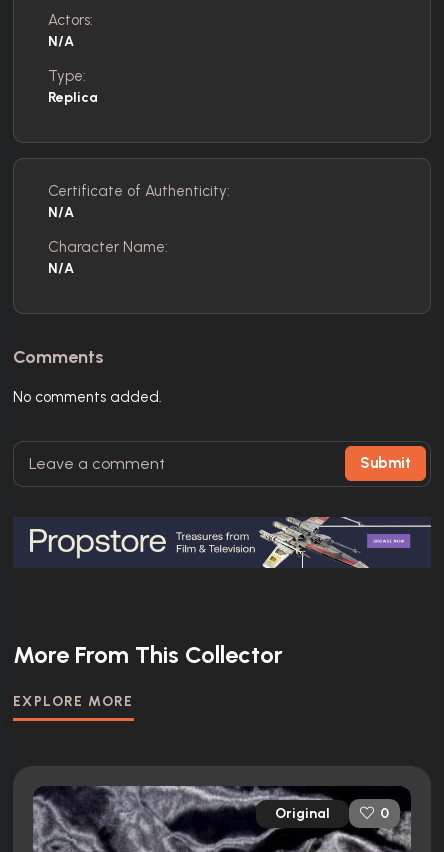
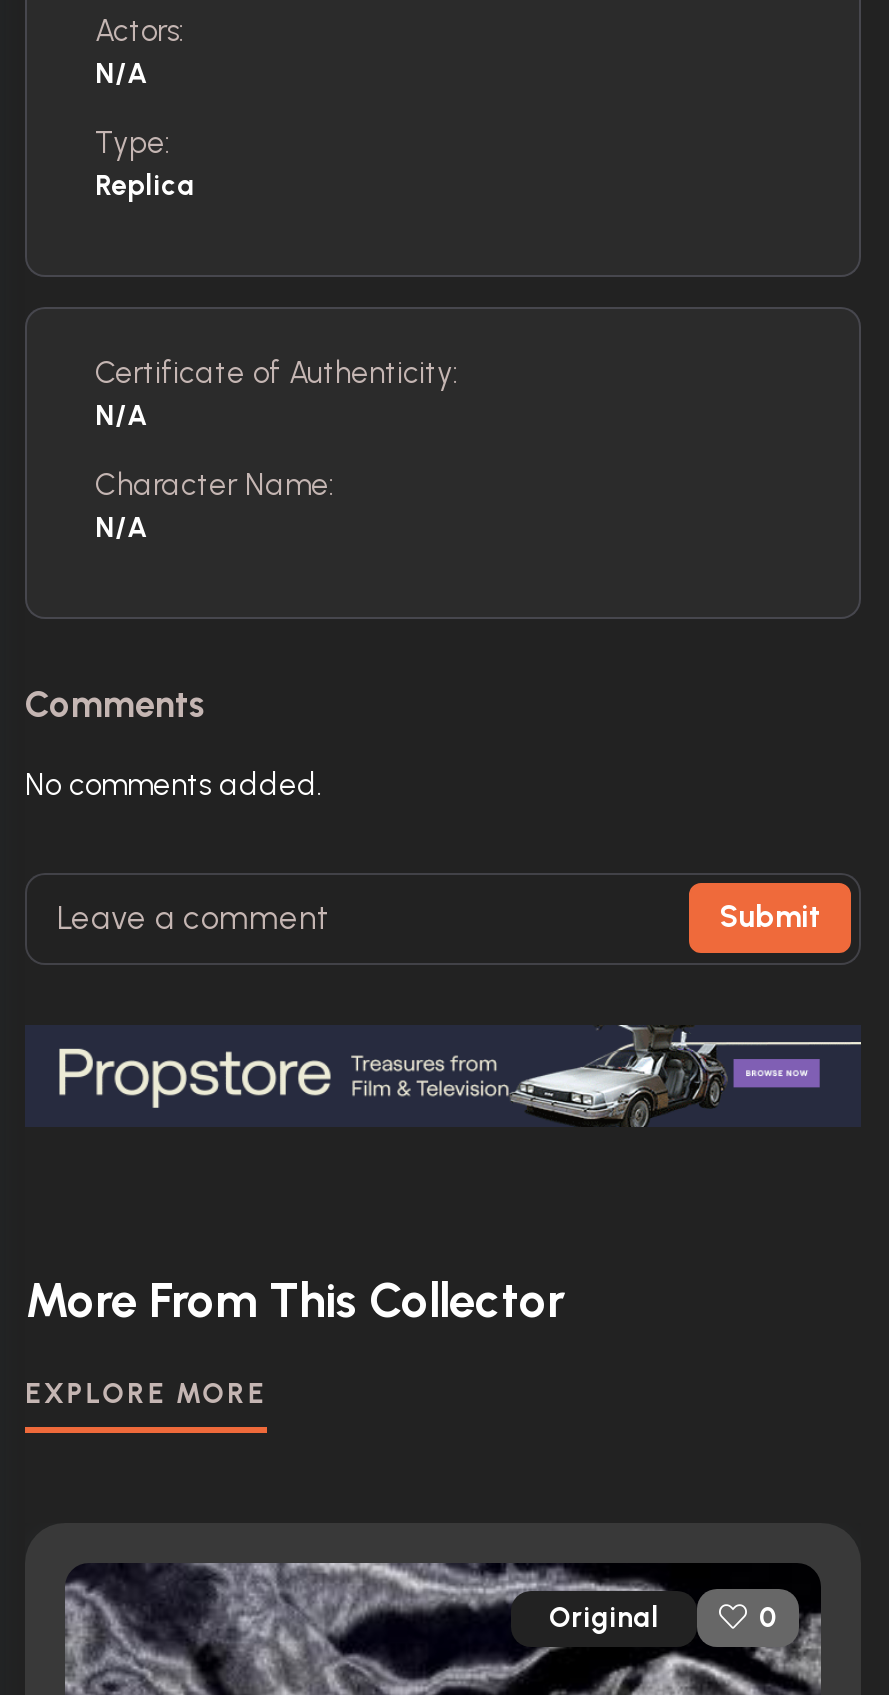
[256,516,369,569] [image] -> [511,1025,733,1127] [image]

